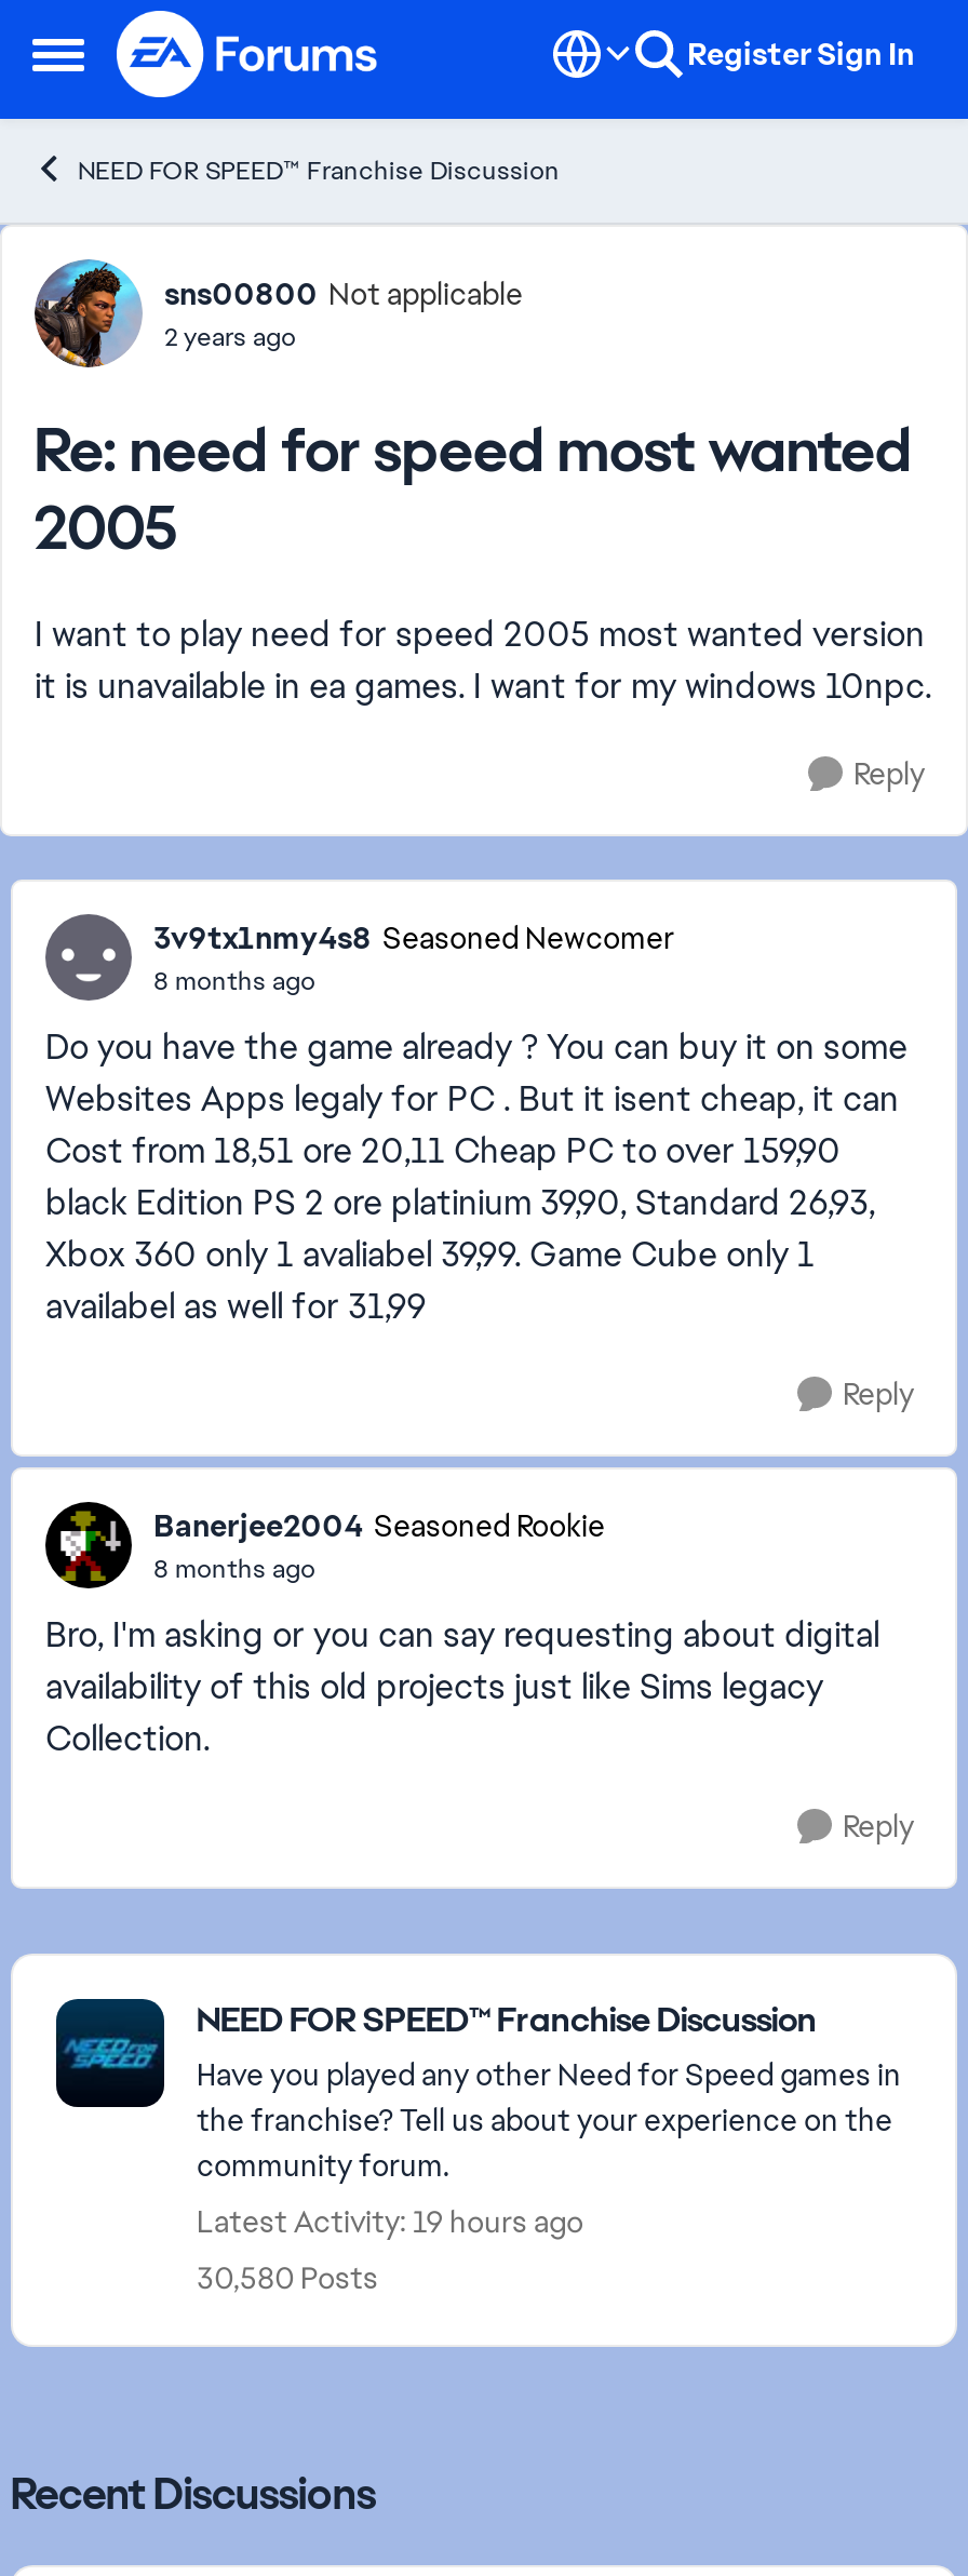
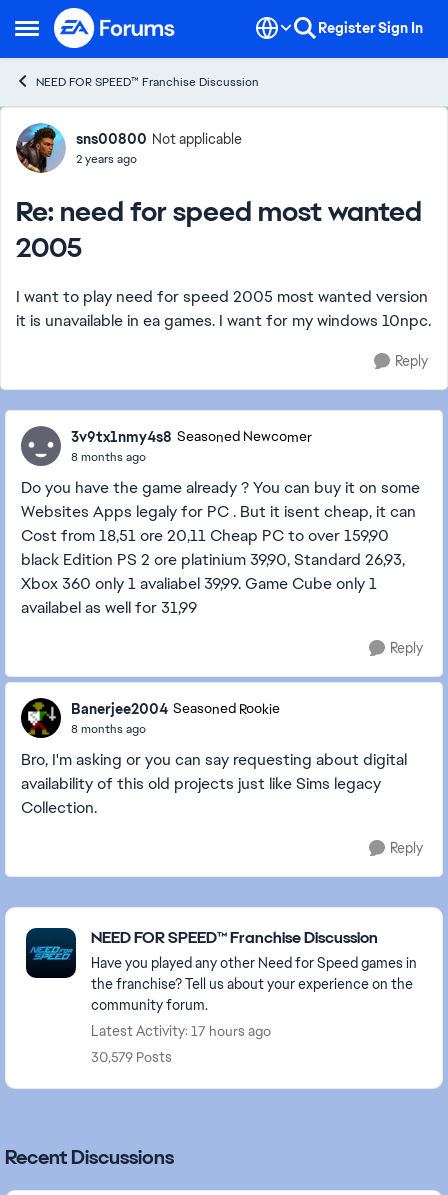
[197,2202,583,2241] Latest Activity: 19 hours ago -> [91,1022,271,1040] Latest Activity: 17 hours ago
[197,2258,378,2297] 30,580 Posts -> [91,1048,172,1066] 30,579 Posts

